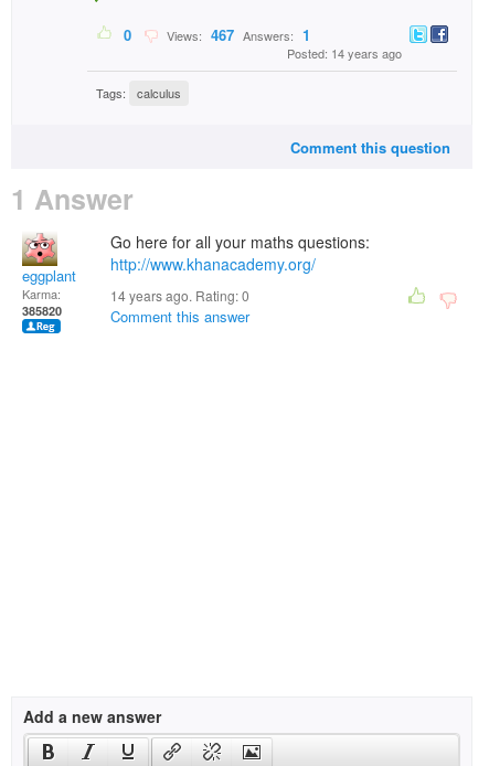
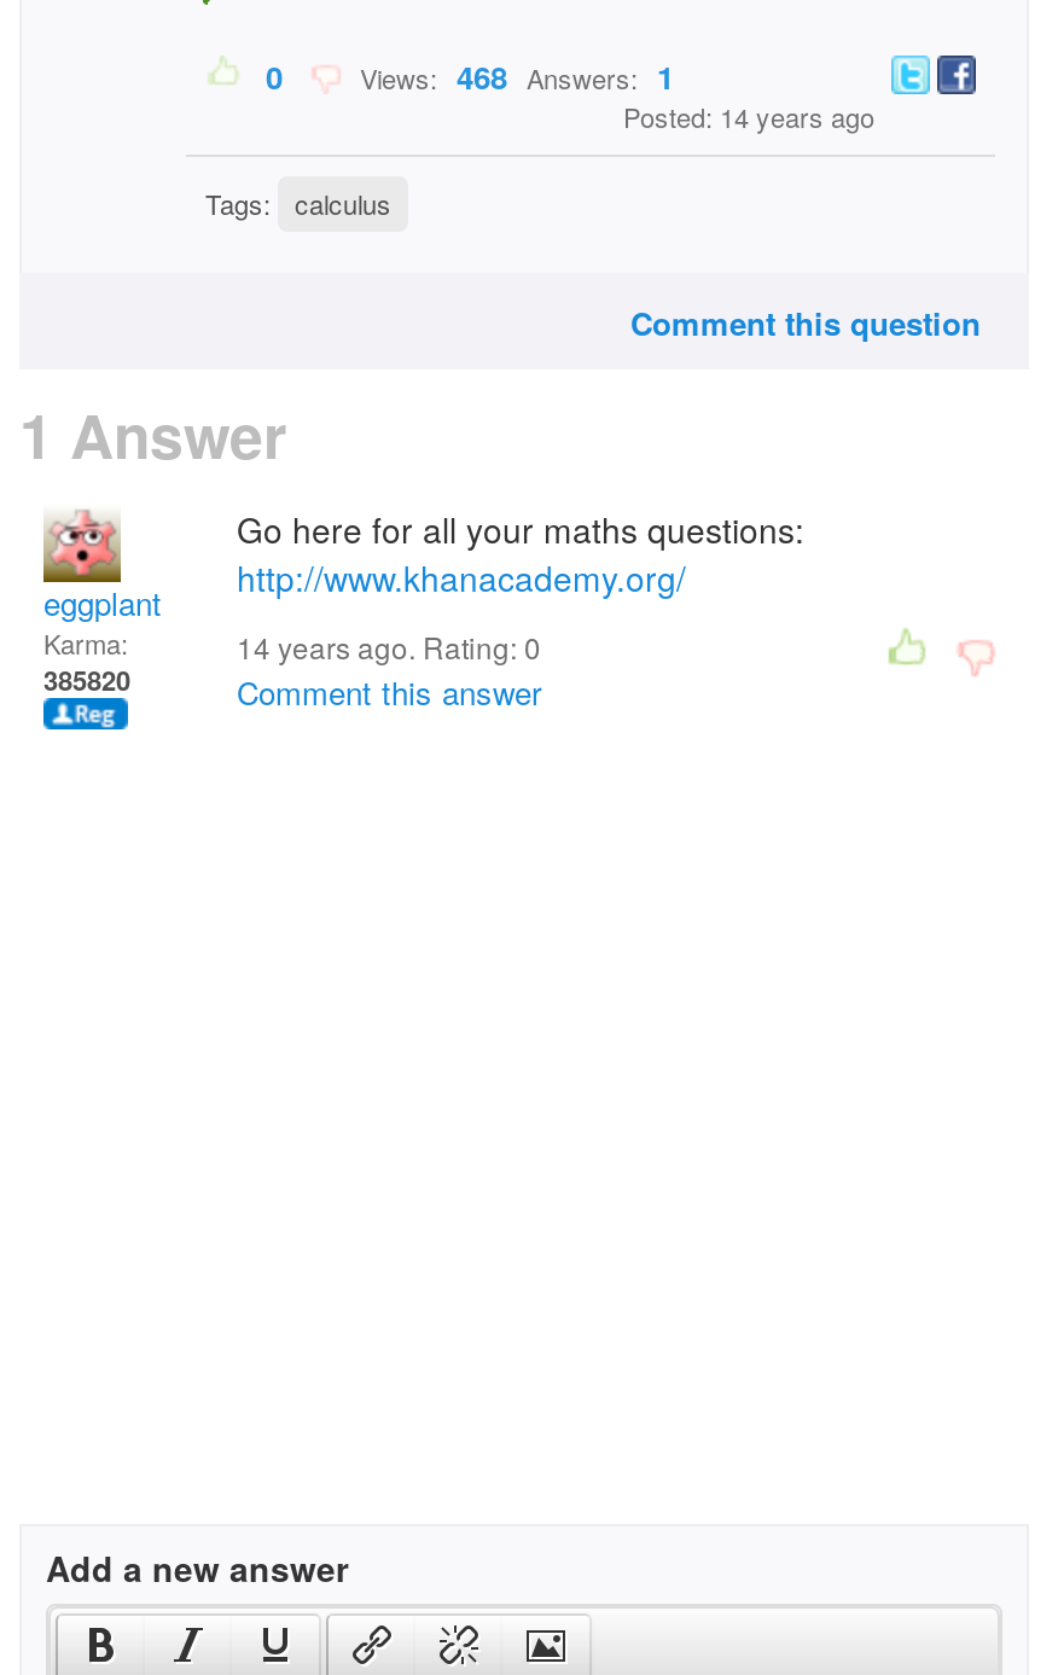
[160,24,310,45] Views: 467 Answers: 1 -> [345,53,674,99] Views: 468 Answers: 1

